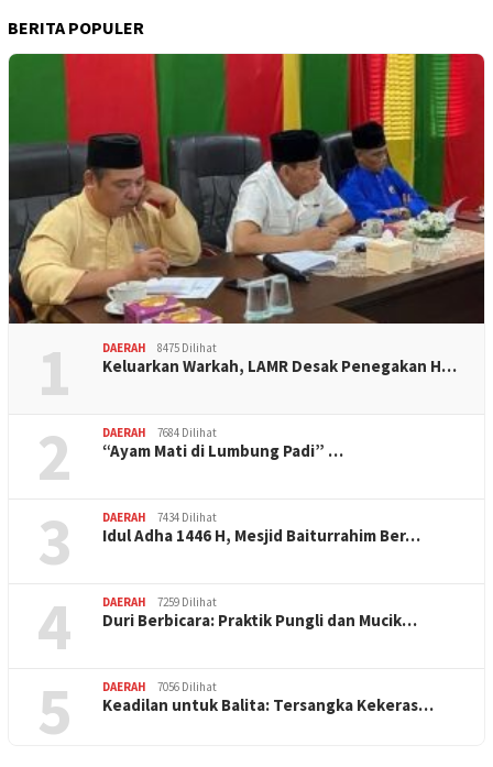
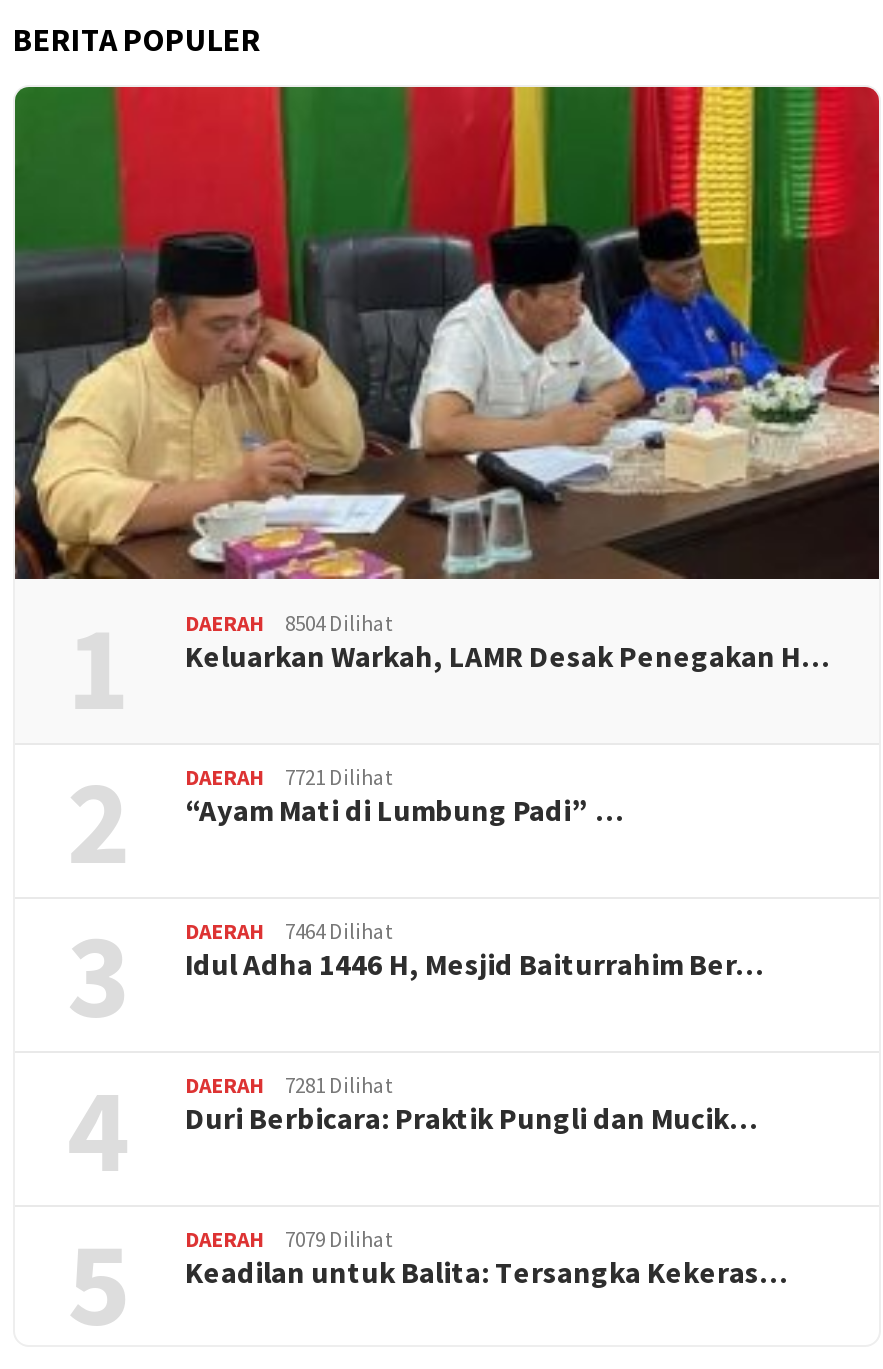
[102,340,217,356] DAERAH 8475 Dilihat -> [185,608,393,636] DAERAH 8504 Dilihat
[102,425,217,441] DAERAH 7684 Dilihat -> [185,762,393,790] DAERAH 7721 Dilihat
[102,510,217,525] DAERAH 7434 Dilihat -> [185,916,393,944] DAERAH 7464 Dilihat
[102,595,217,610] DAERAH 7259 Dilihat -> [185,1070,393,1098] DAERAH 7281 Dilihat
[102,679,217,695] DAERAH 7056 Dilihat -> [185,1224,393,1252] DAERAH 7079 Dilihat

